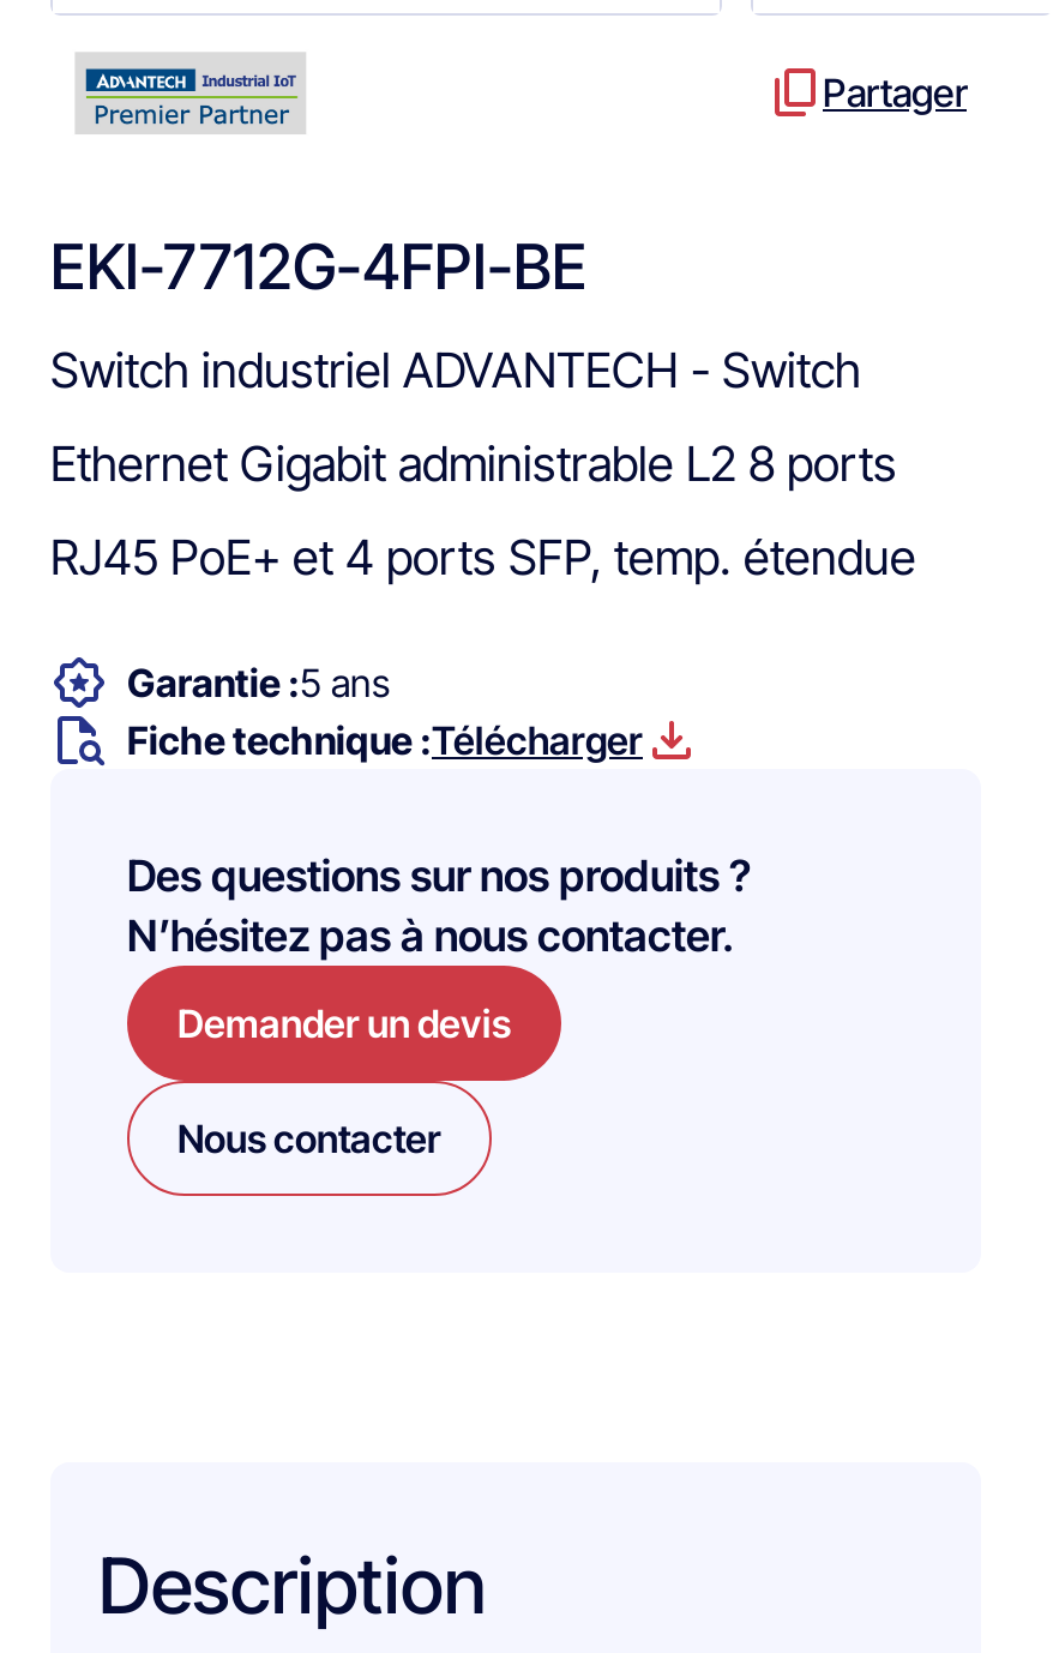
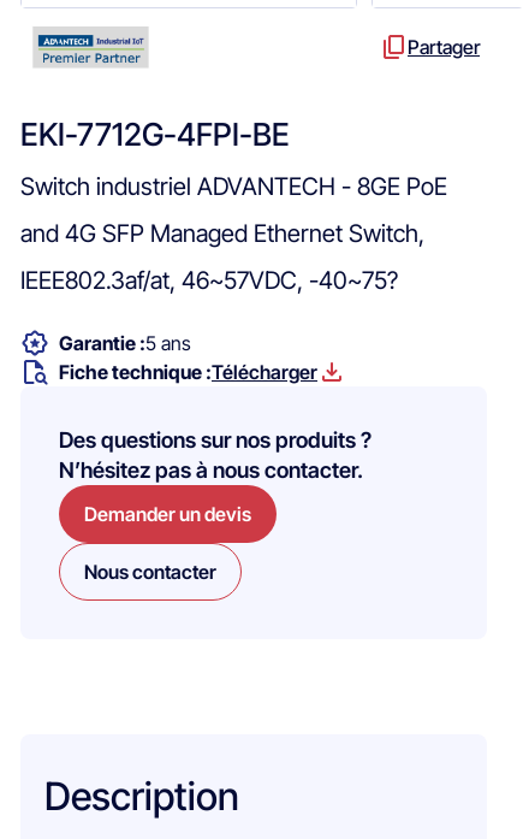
[50,342,861,399] Switch industriel ADVANTECH - Switch -> [20,172,447,201] Switch industriel ADVANTECH - 8GE PoE
[50,435,897,493] Ethernet Gigabit administrable L2 8 ports -> [20,219,424,248] and 4G SFP Managed Ethernet Switch,
[50,529,916,587] RJ45 PoE+ et 4 ports SFP, temp. étendue -> [20,266,398,295] IEEE802.3af/at, 46~57VDC, -40~75?

